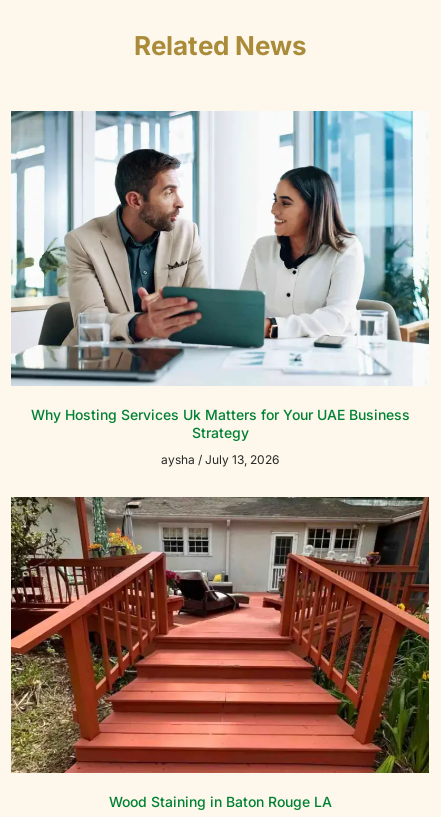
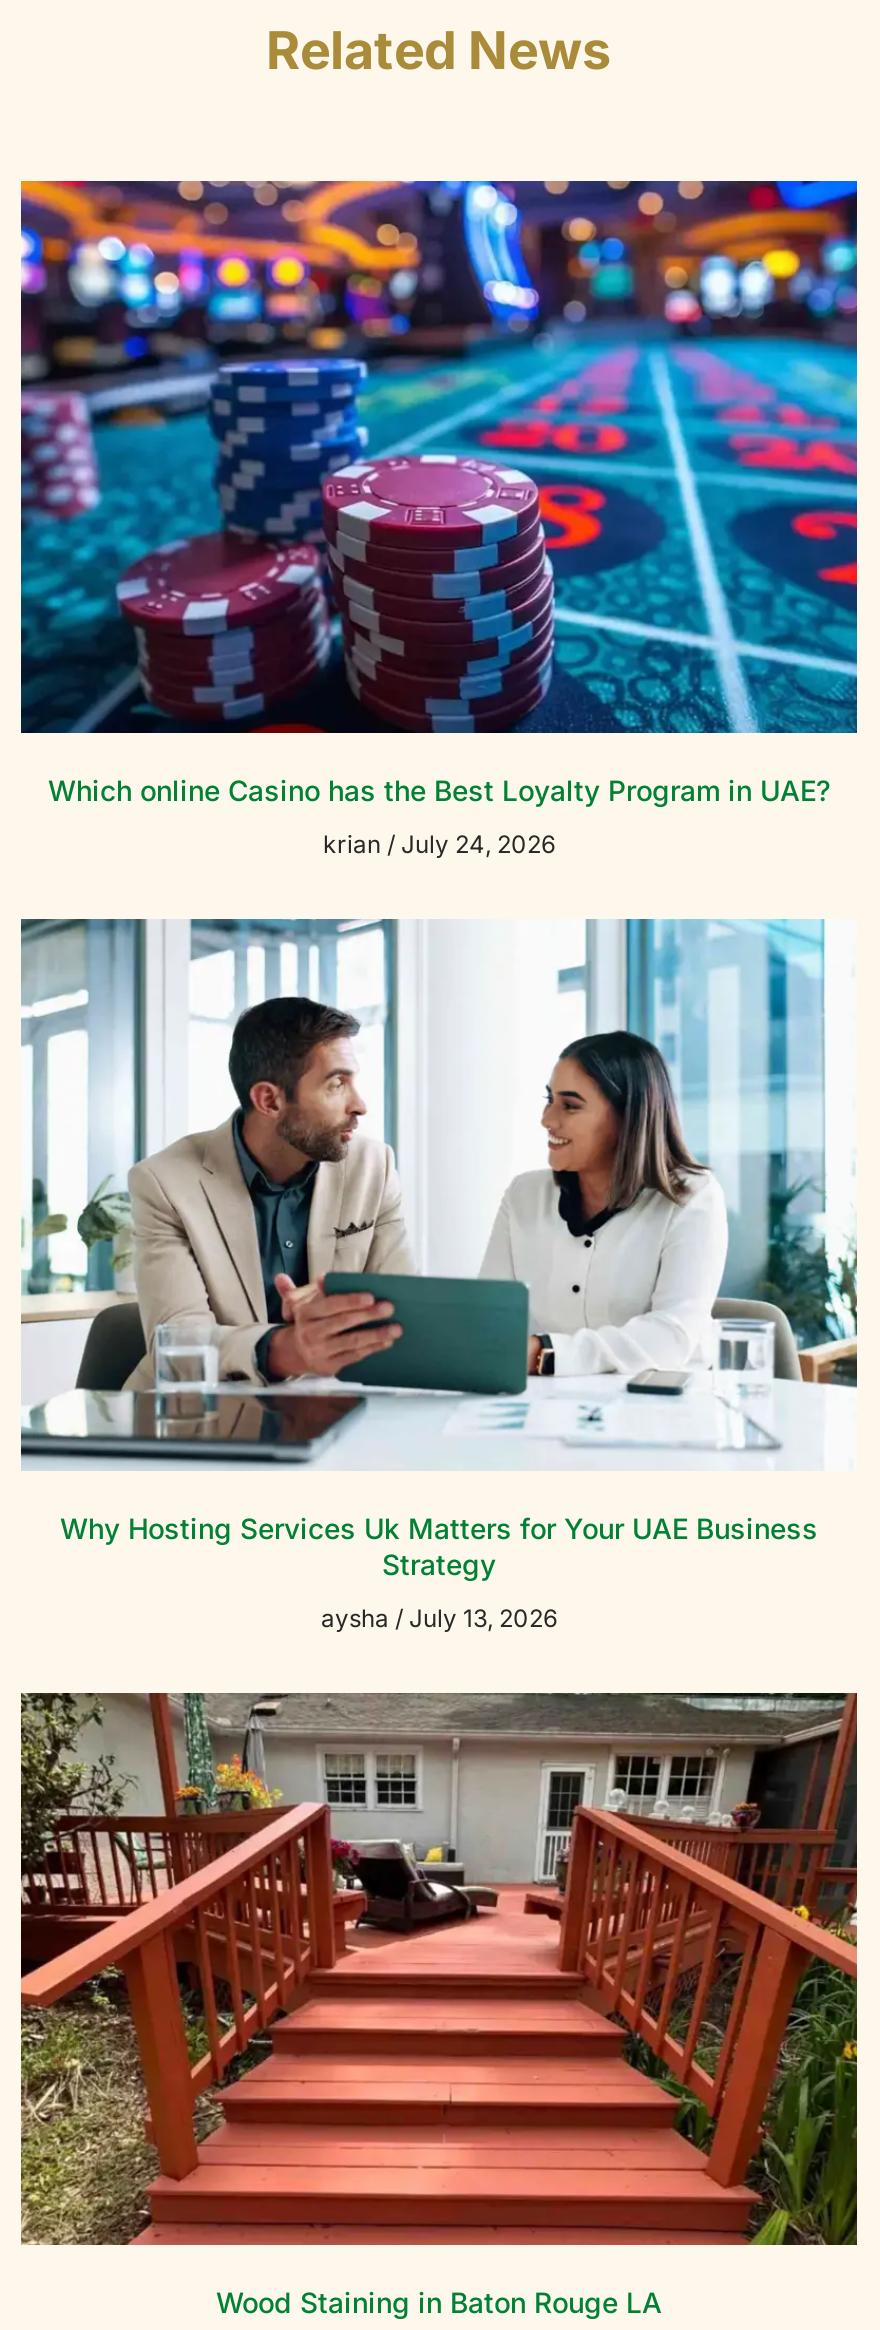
none -> [19,179,859,860] [image] | Which online Casino has the Best Loyalty Program in UAE? | krian July 24, 2026

